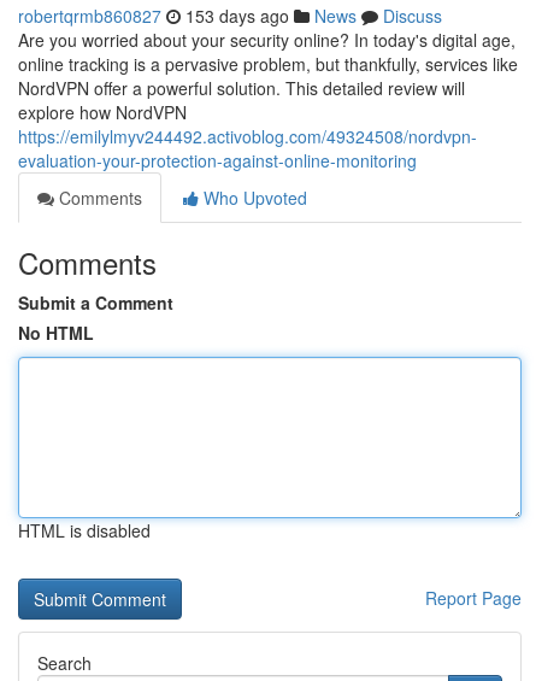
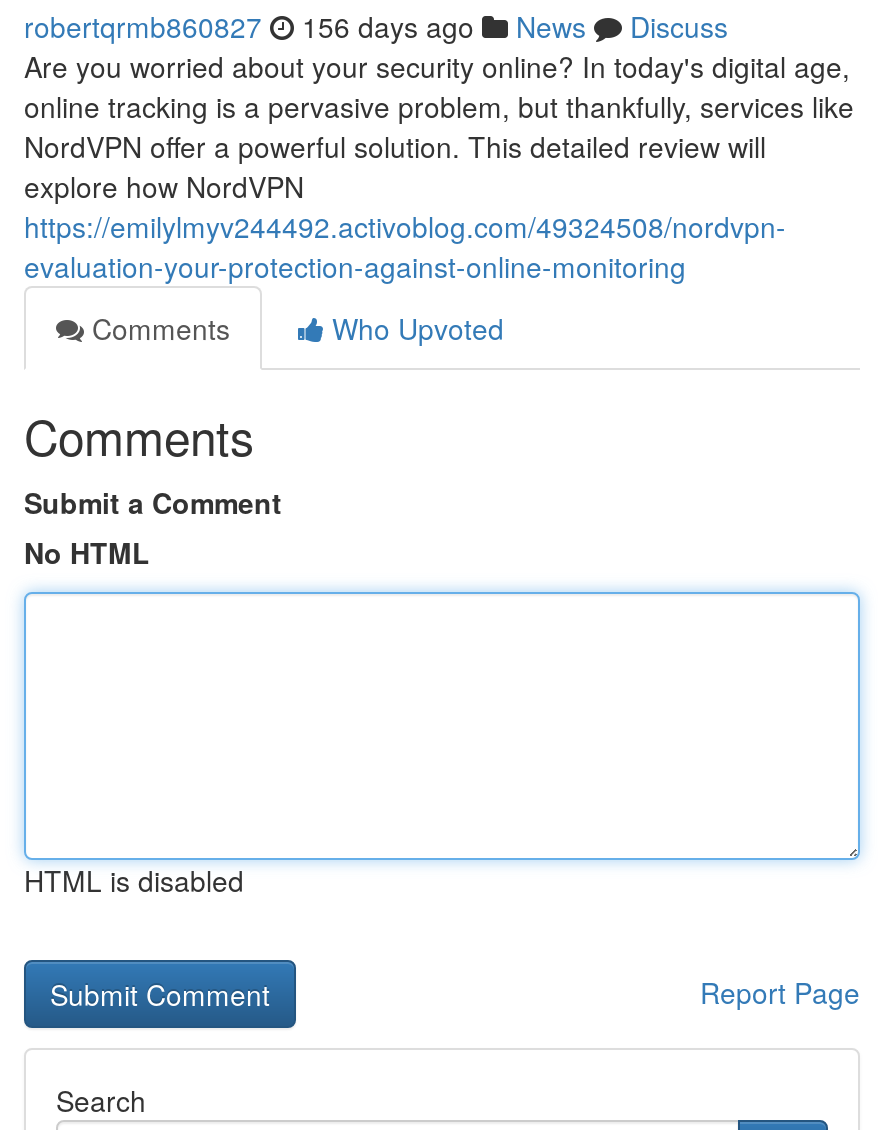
[18,4,442,28] robertqrmb860827 153 days ago News Discuss -> [24,6,728,46] robertqrmb860827 156 days ago News Discuss

